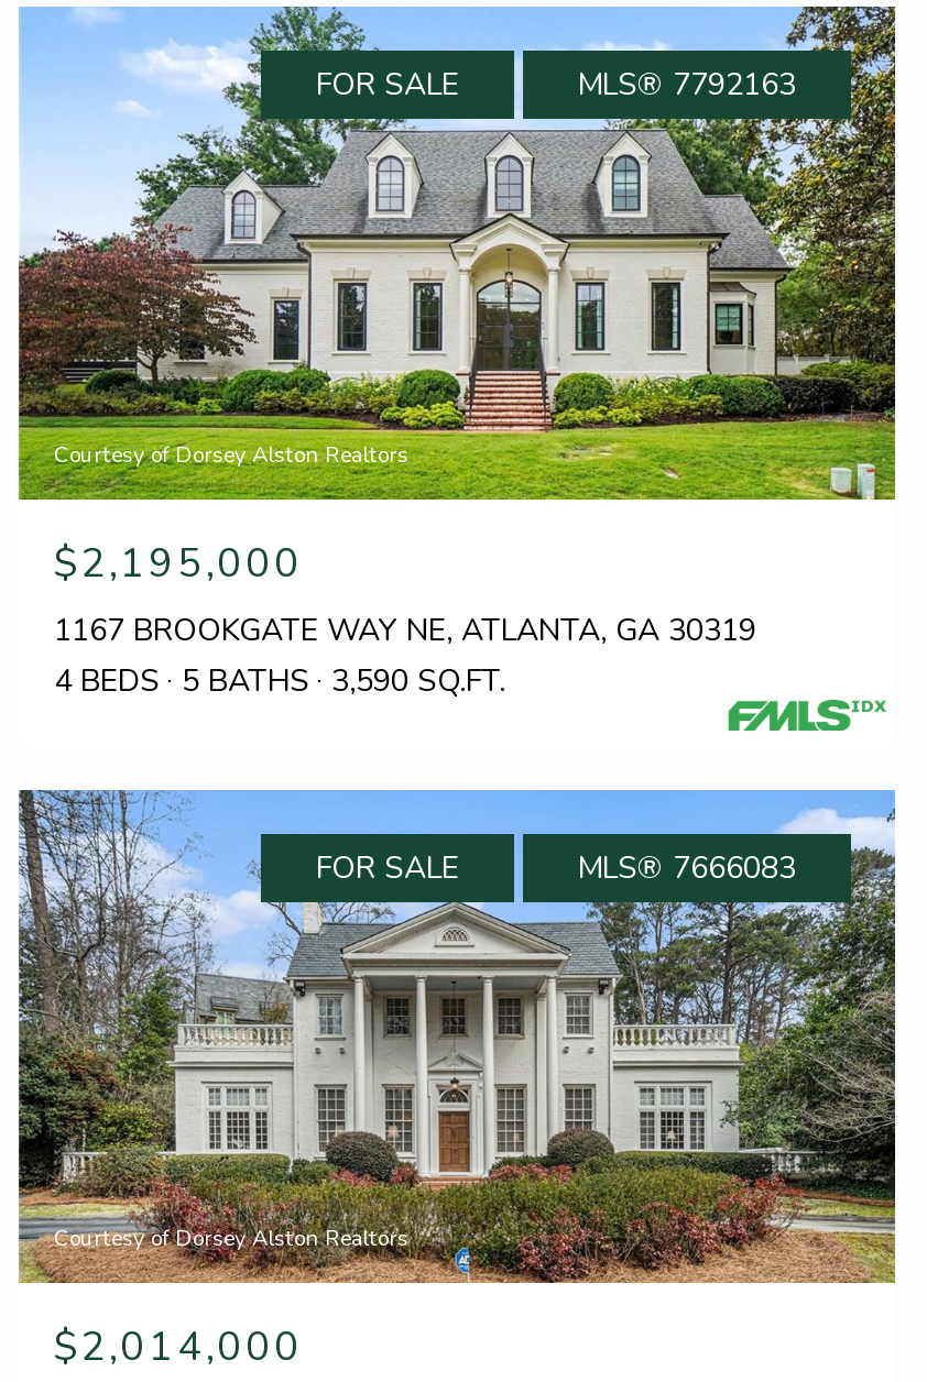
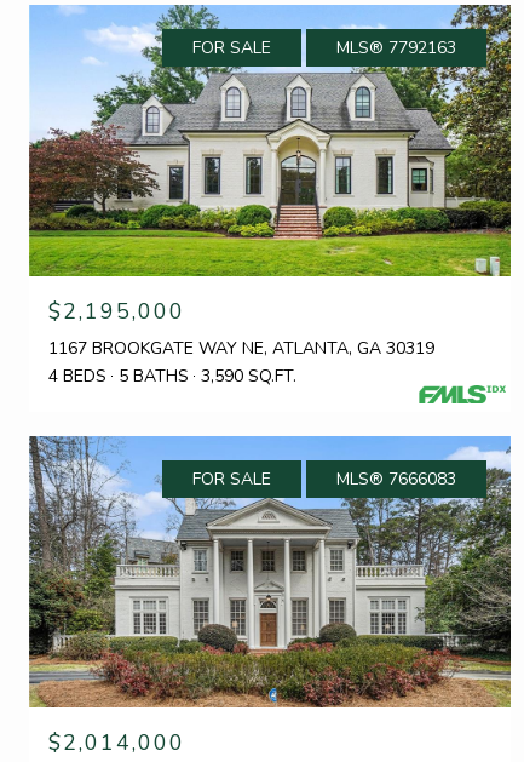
[54,439,408,470] Courtesy of Dorsey Alston Realtors -> none
[54,1222,408,1253] Courtesy of Dorsey Alston Realtors -> none

